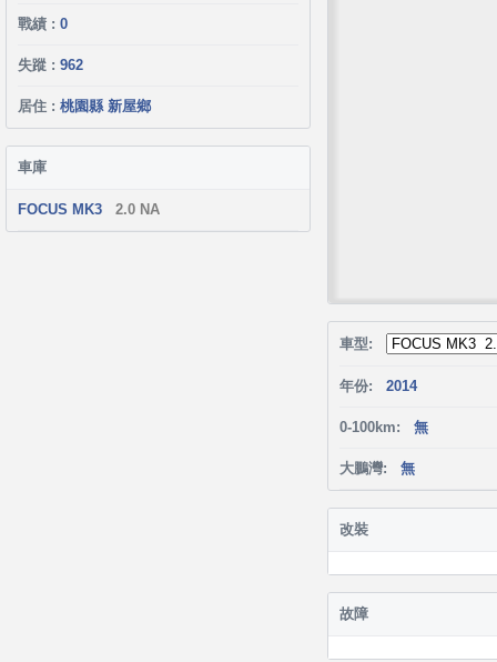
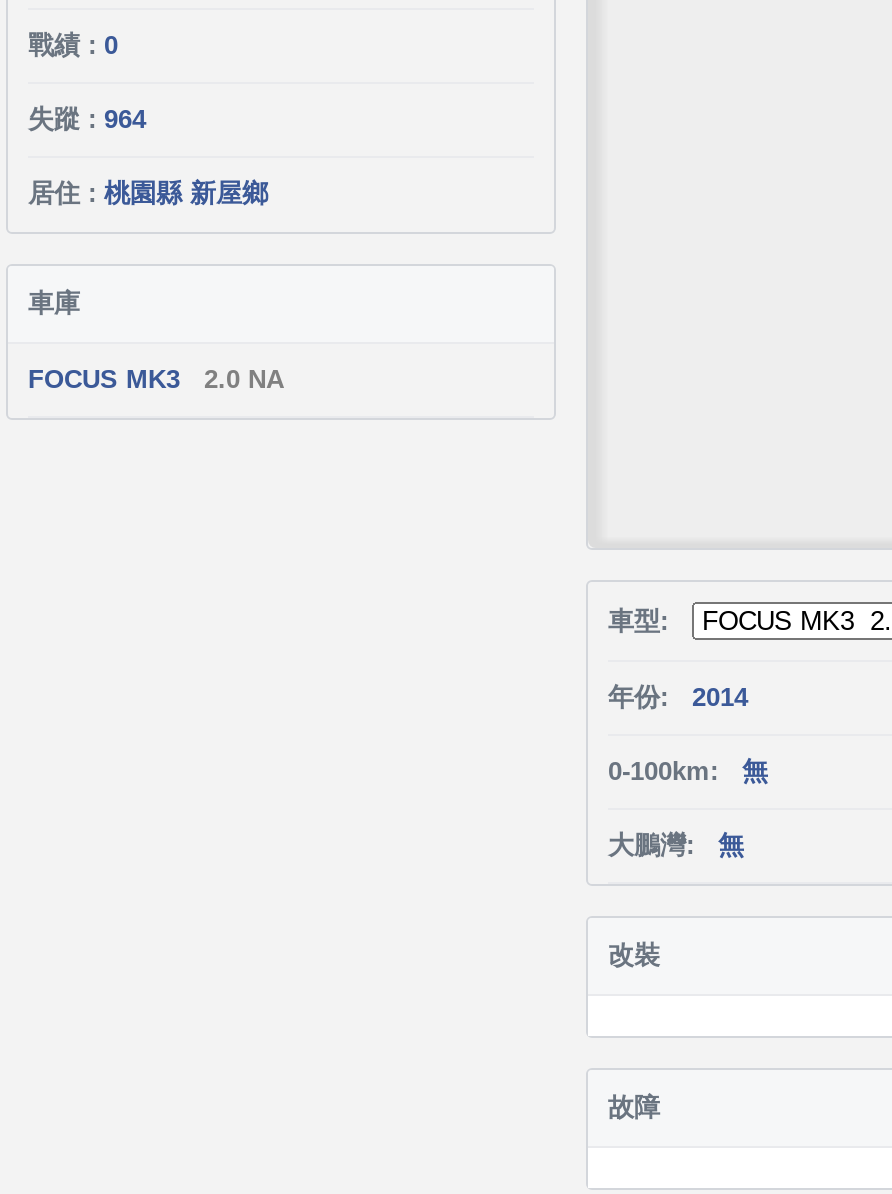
[18,57,83,73] 失蹤 : 962 -> [28,104,146,134] 失蹤 : 964

